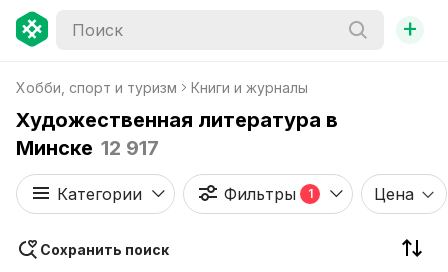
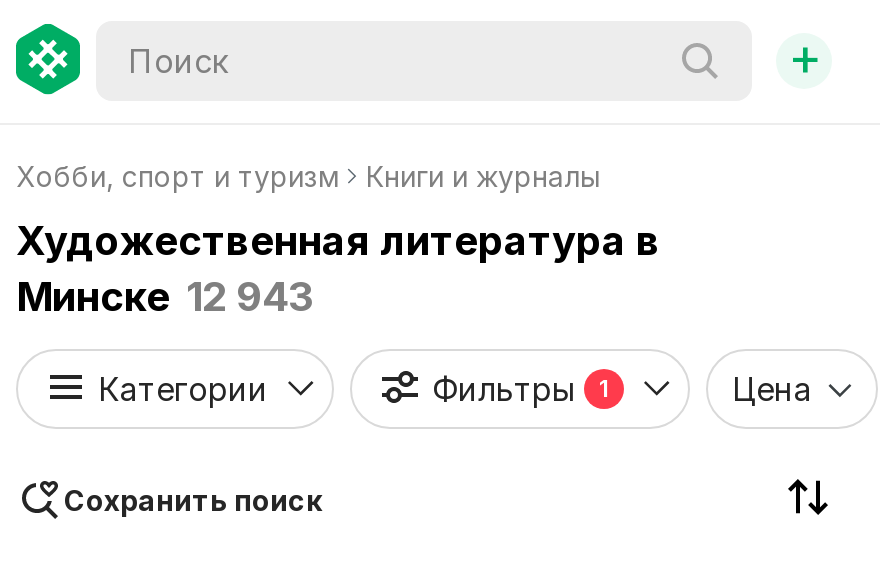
[16,136,159,160] Минске 12 917 -> [16,273,312,321] Минске 12 943

